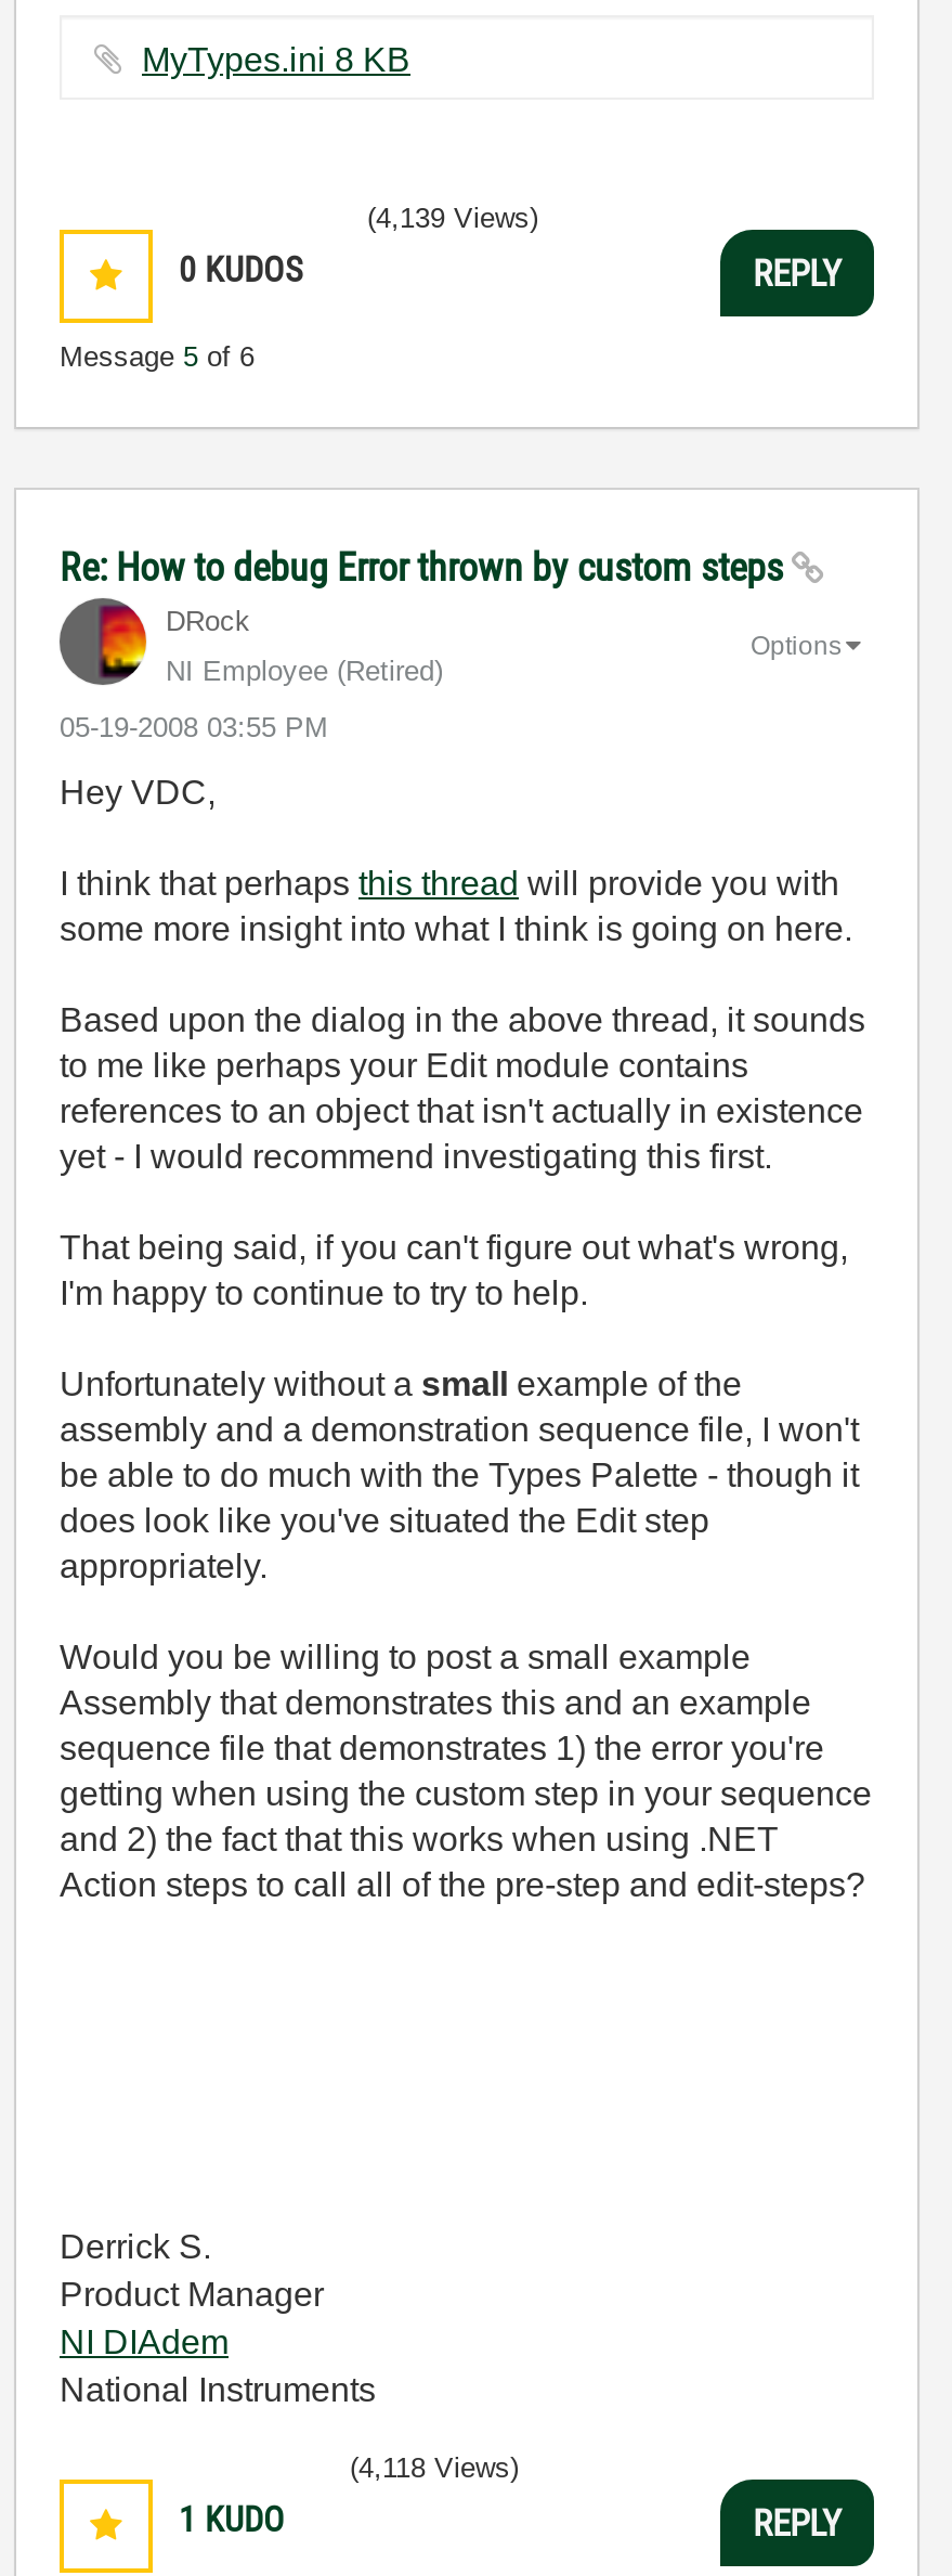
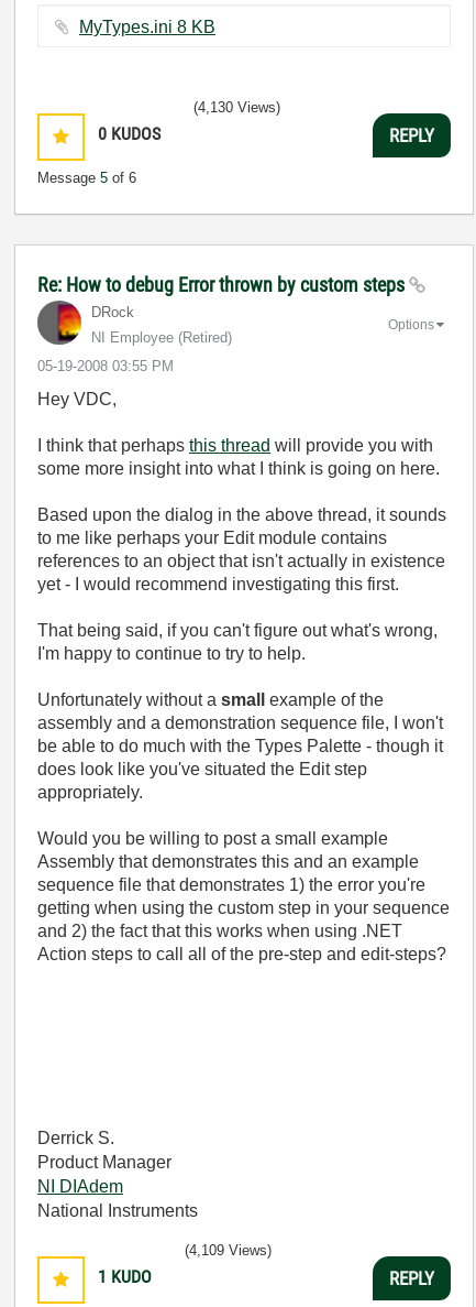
[367,202,538,234] (4,139 Views) -> [193,99,280,116] (4,130 Views)
[350,2451,519,2484] (4,118 Views) -> [185,1242,272,1259] (4,109 Views)

